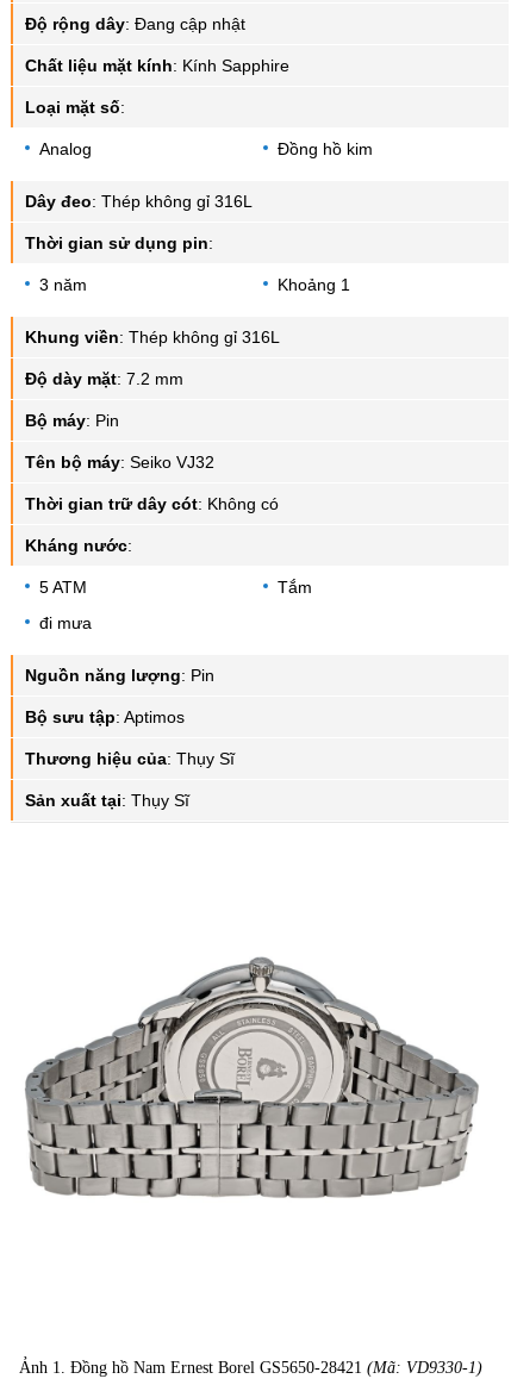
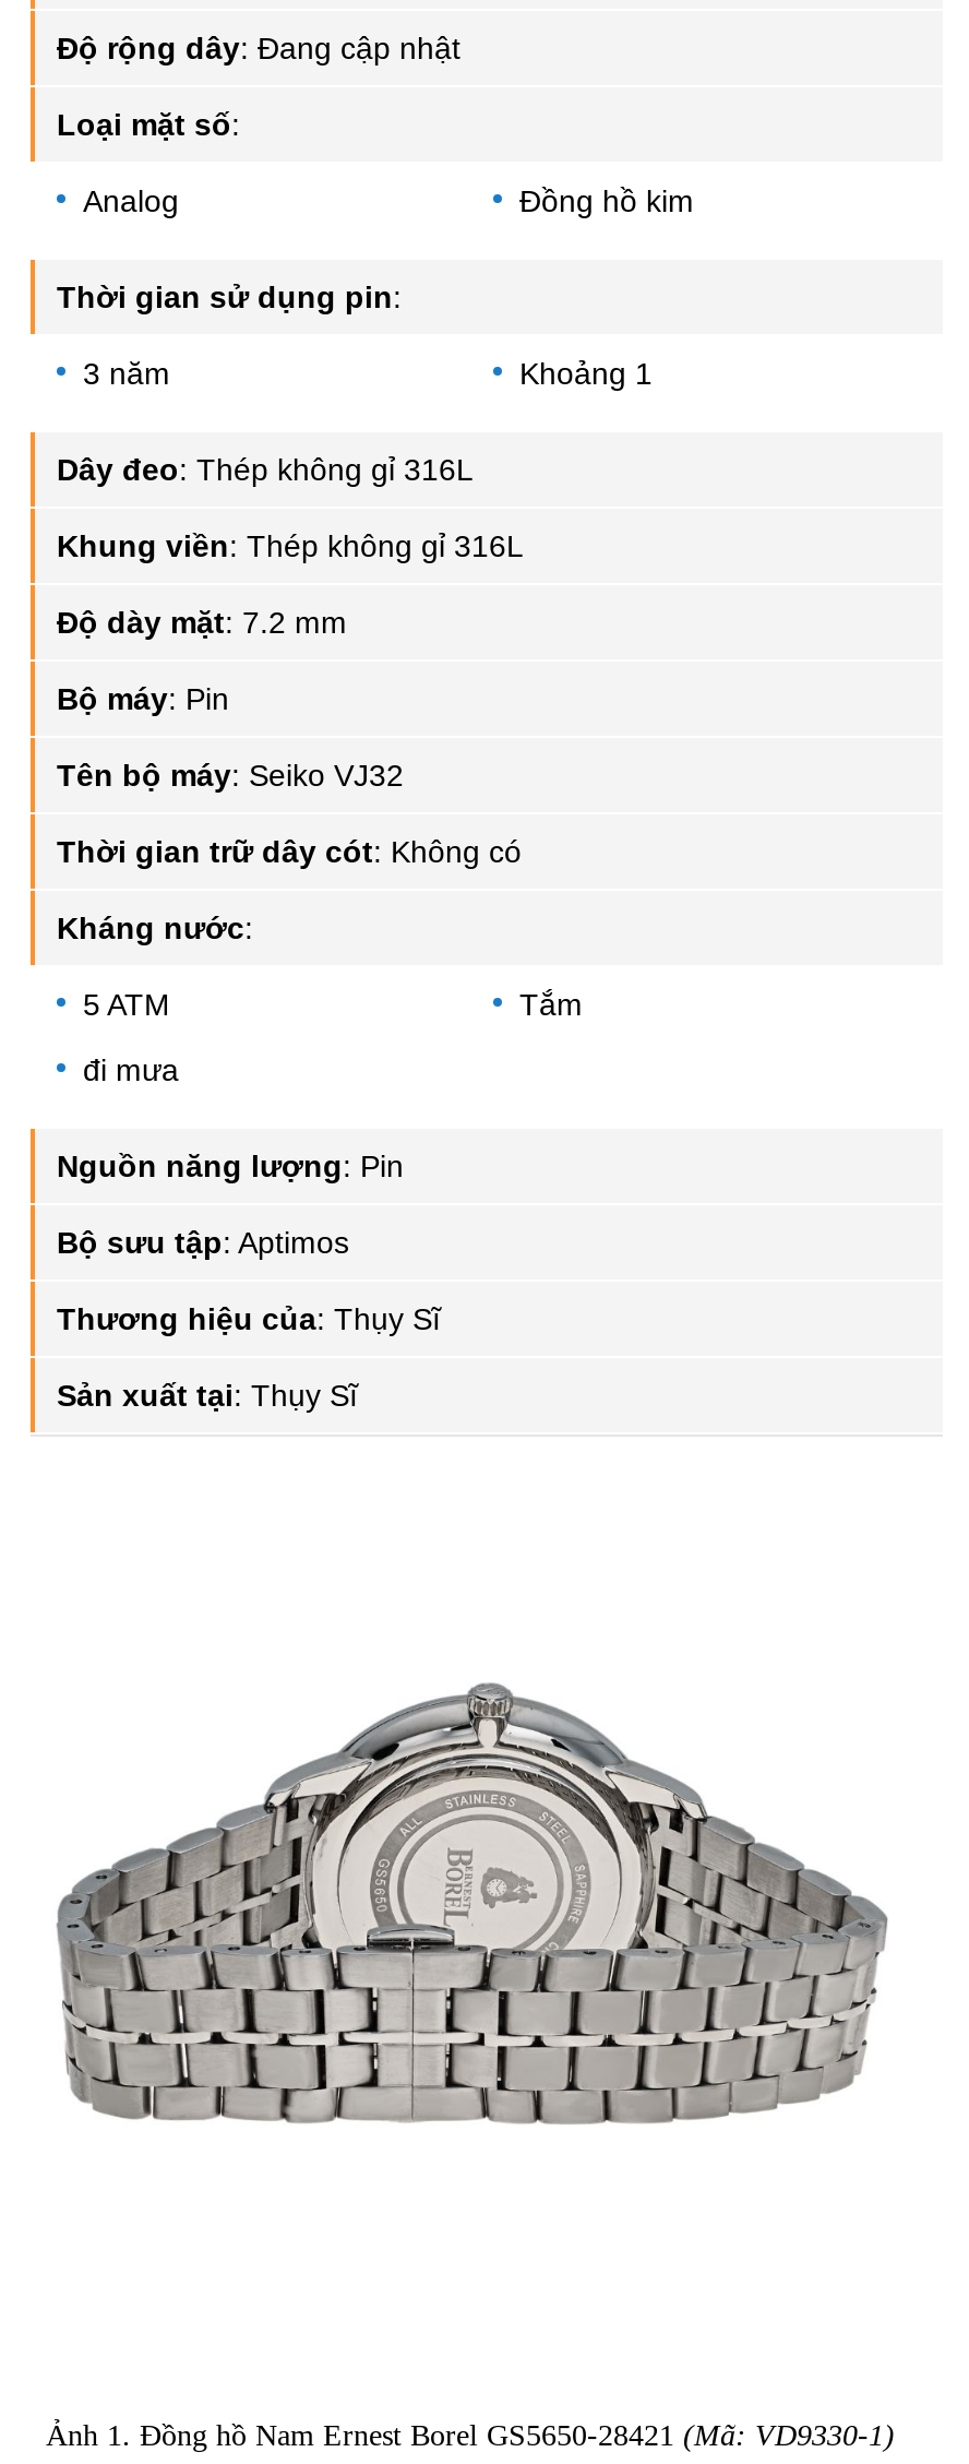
[25,57,289,76] Chất liệu mặt kính: Kính Sapphire -> none
moved [25,192,253,211] -> [57,453,474,488]: Dây đeo: Thép không gỉ 316L
moved [25,234,350,295] -> [57,281,653,392]: Thời gian sử dụng pin: | 3 năm | Khoảng 1

